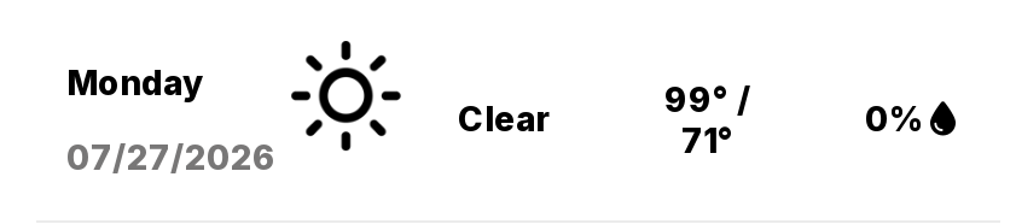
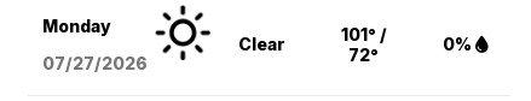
[664,79,751,120] 99° / -> [341,25,387,45] 101° /
[681,120,735,161] 71° -> [349,45,379,66] 72°

